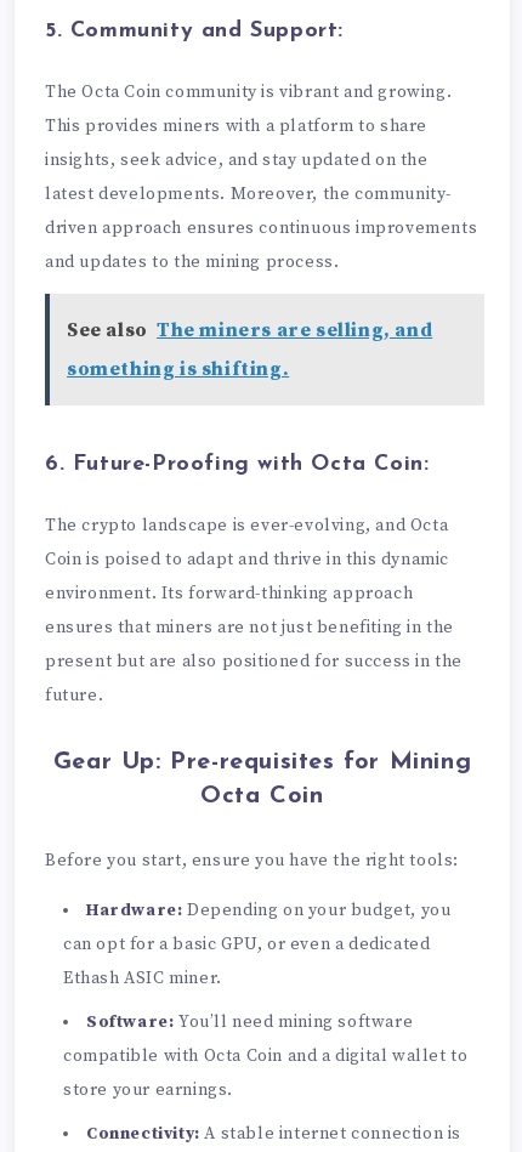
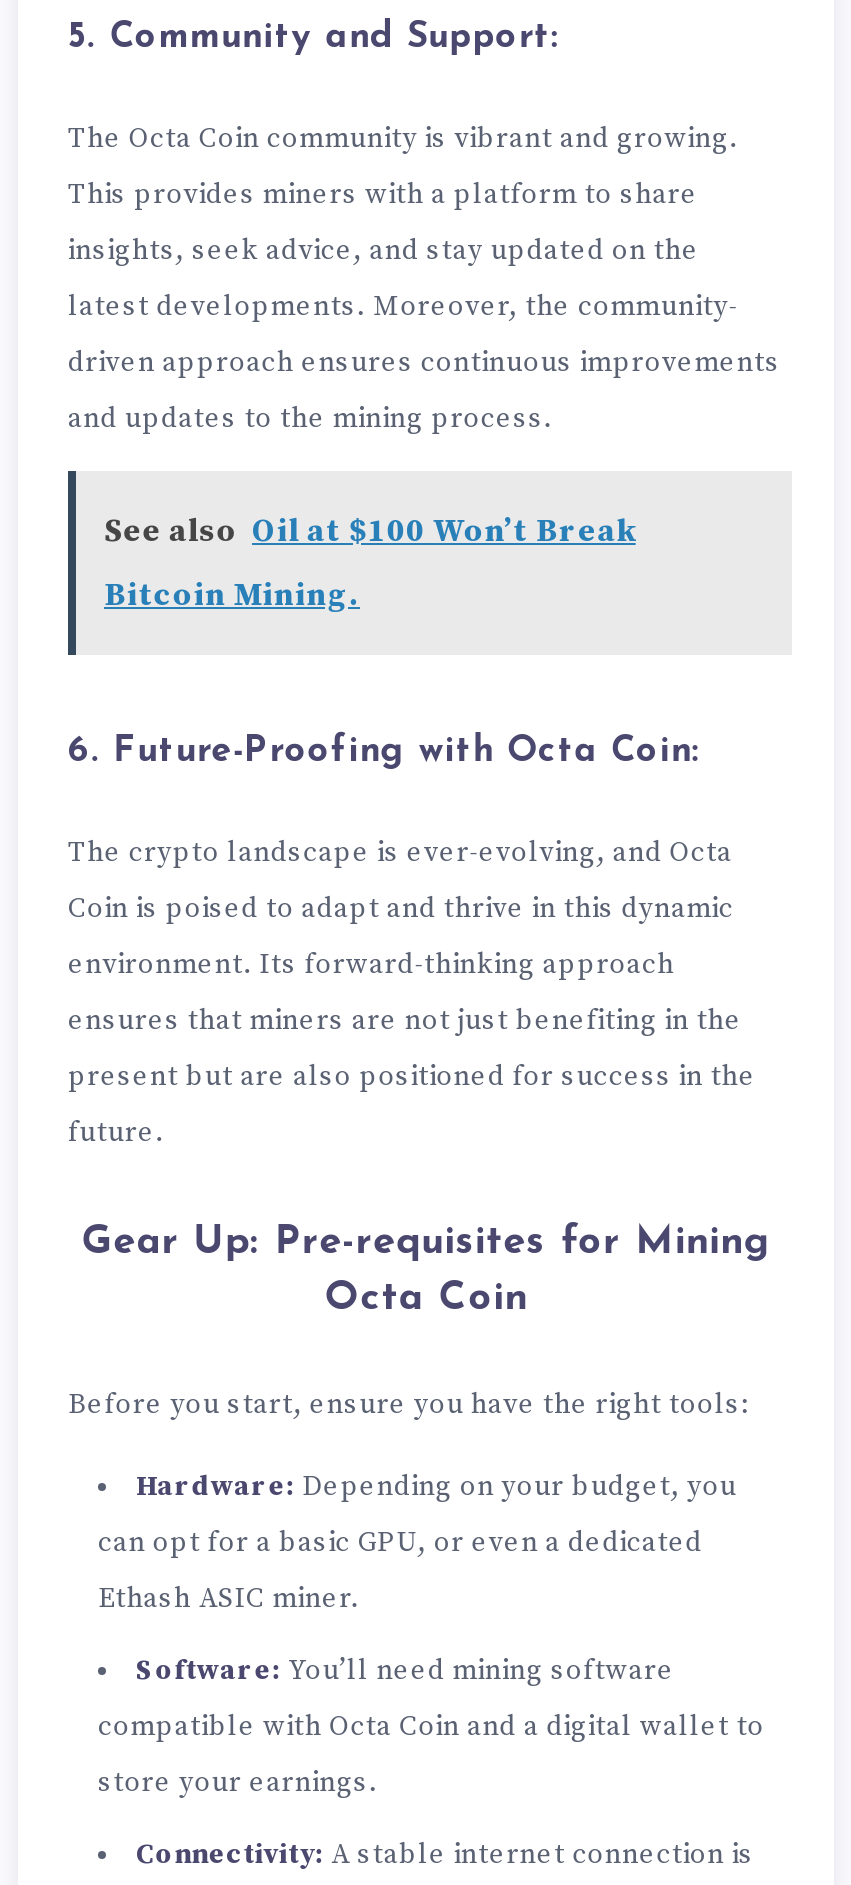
[67,319,432,343] See also The miners are selling, and -> [104,512,636,552] See also Oil at $100 Won’t Break
[67,357,289,382] something is shifting. -> [104,576,360,616] Bitcoin Mining.

